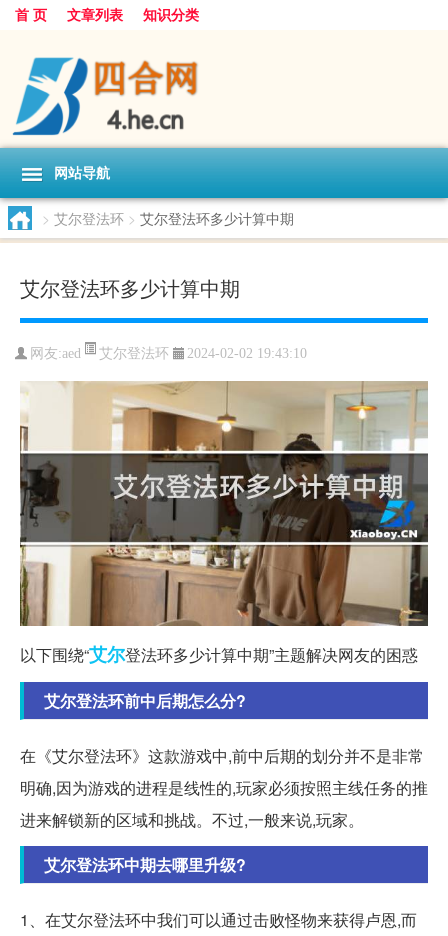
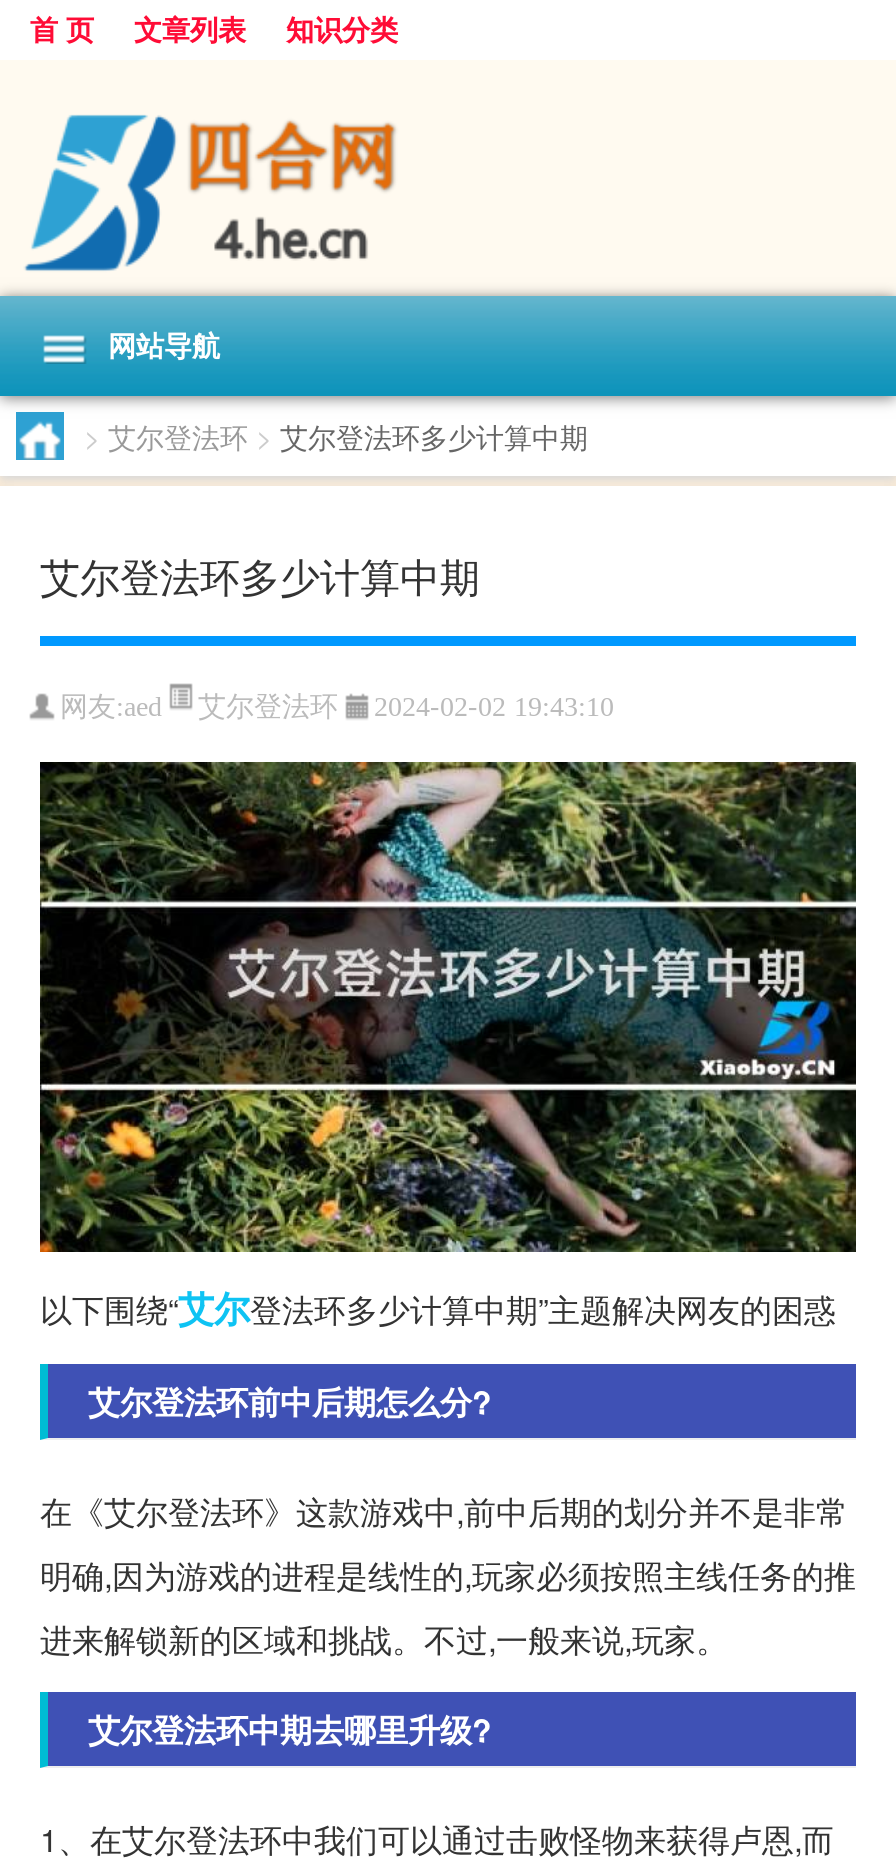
[19,381,429,627] [image] -> [38,760,858,1254] [image]

